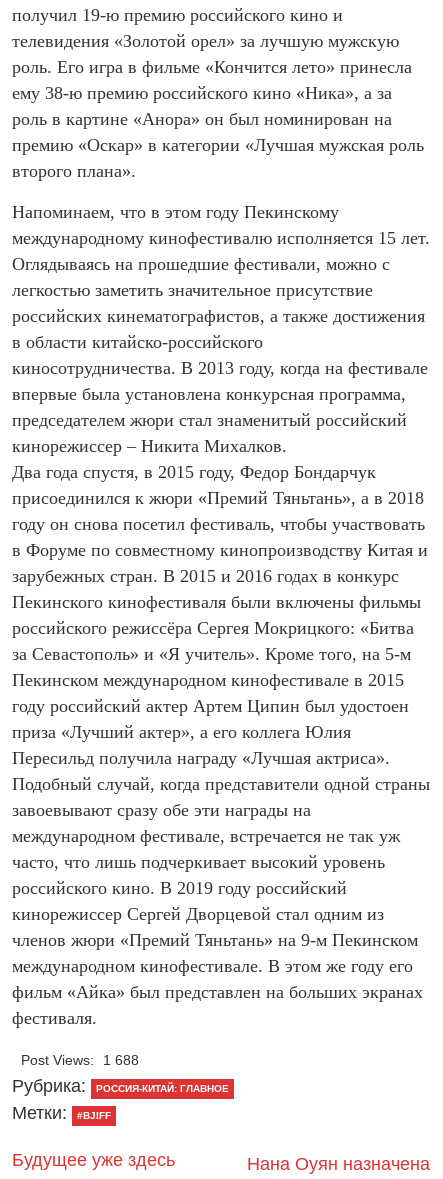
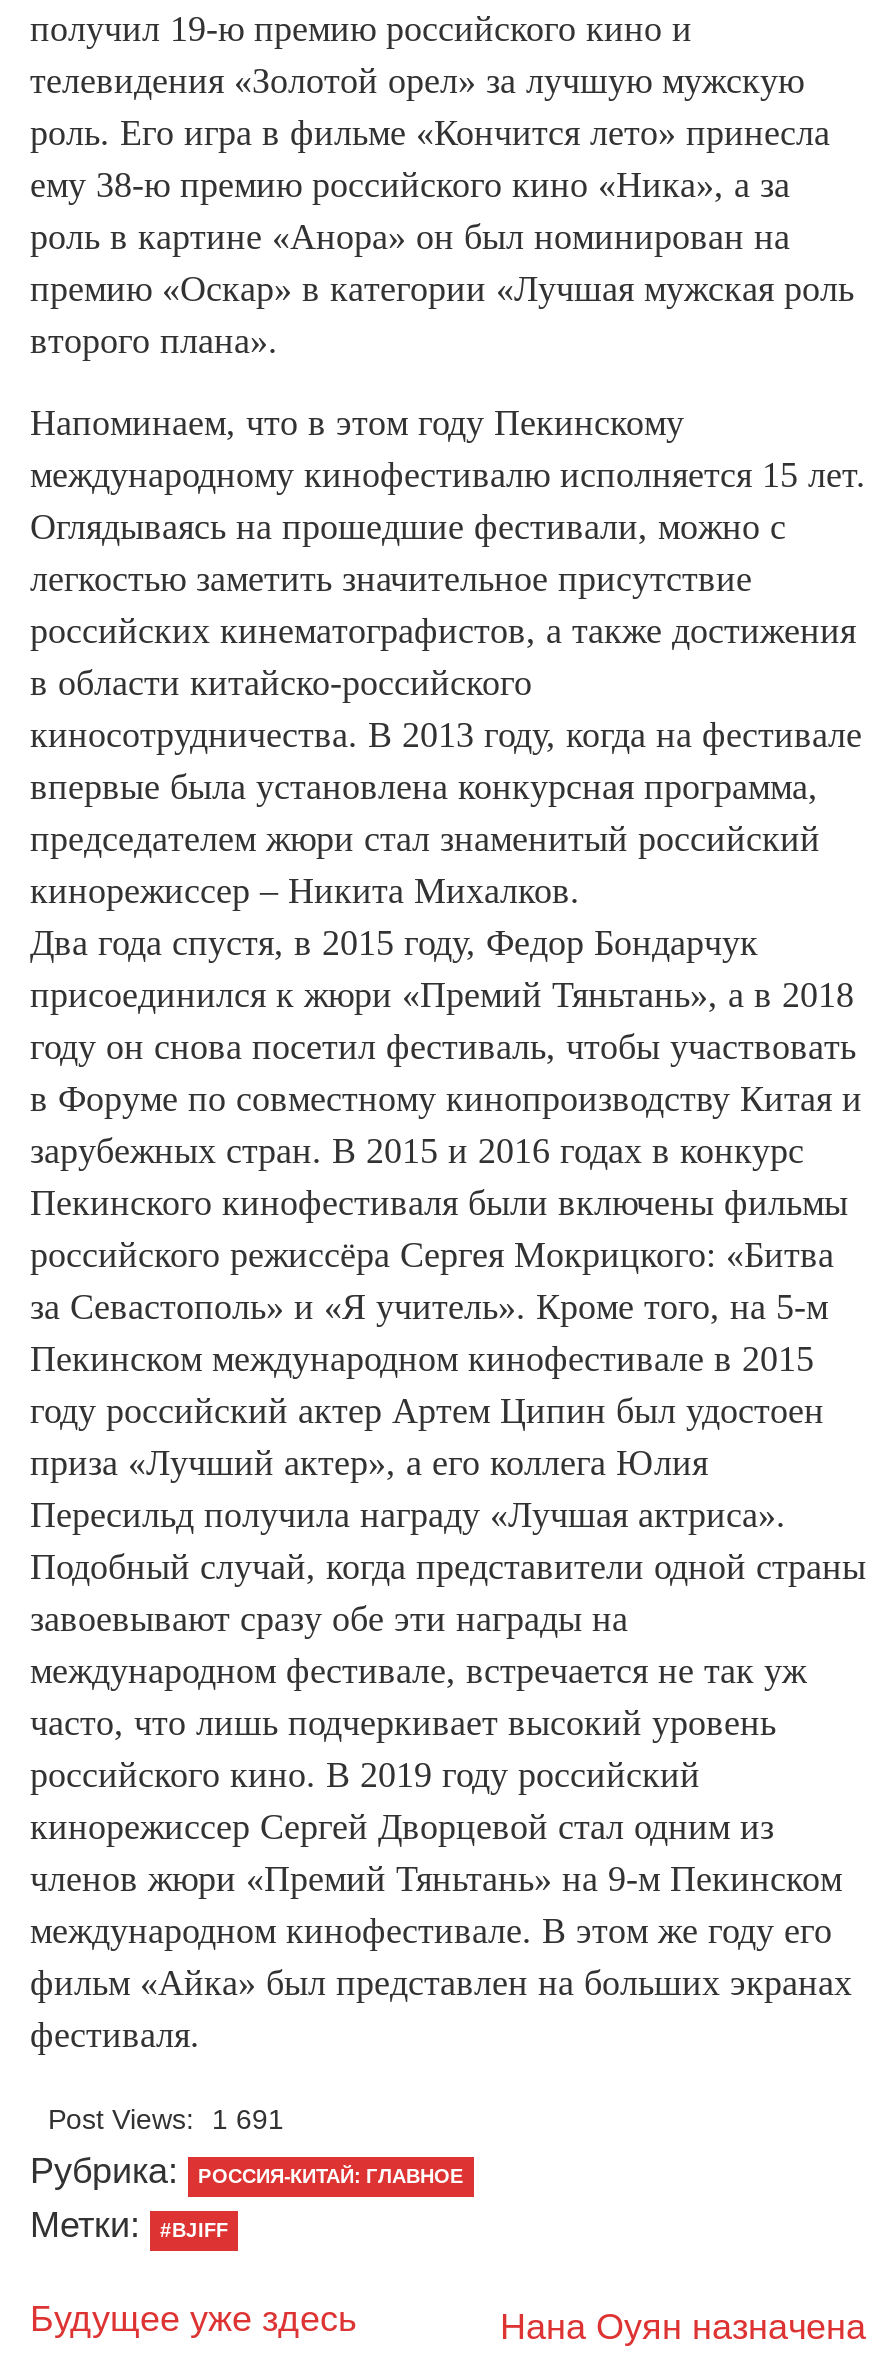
[21,1052,139,1068] Post Views: 1 688 -> [48,2103,284,2135] Post Views: 1 691

